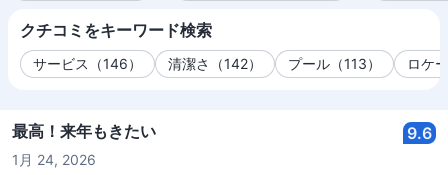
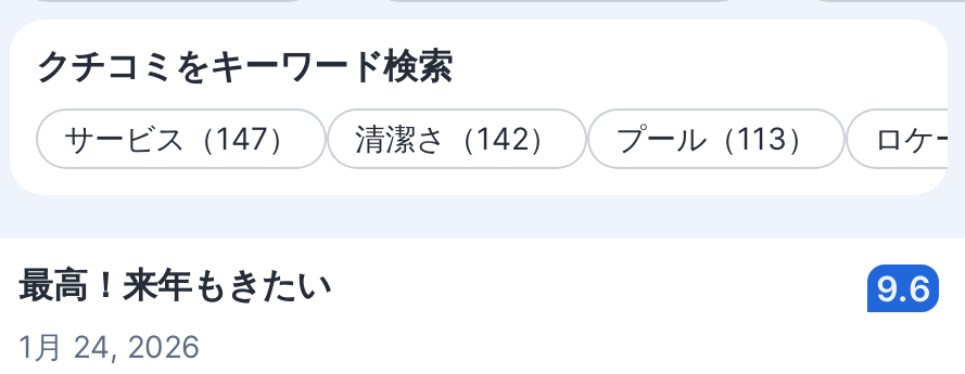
[33,55,142,72] サービス（146） -> [64,120,299,157] サービス（147）

